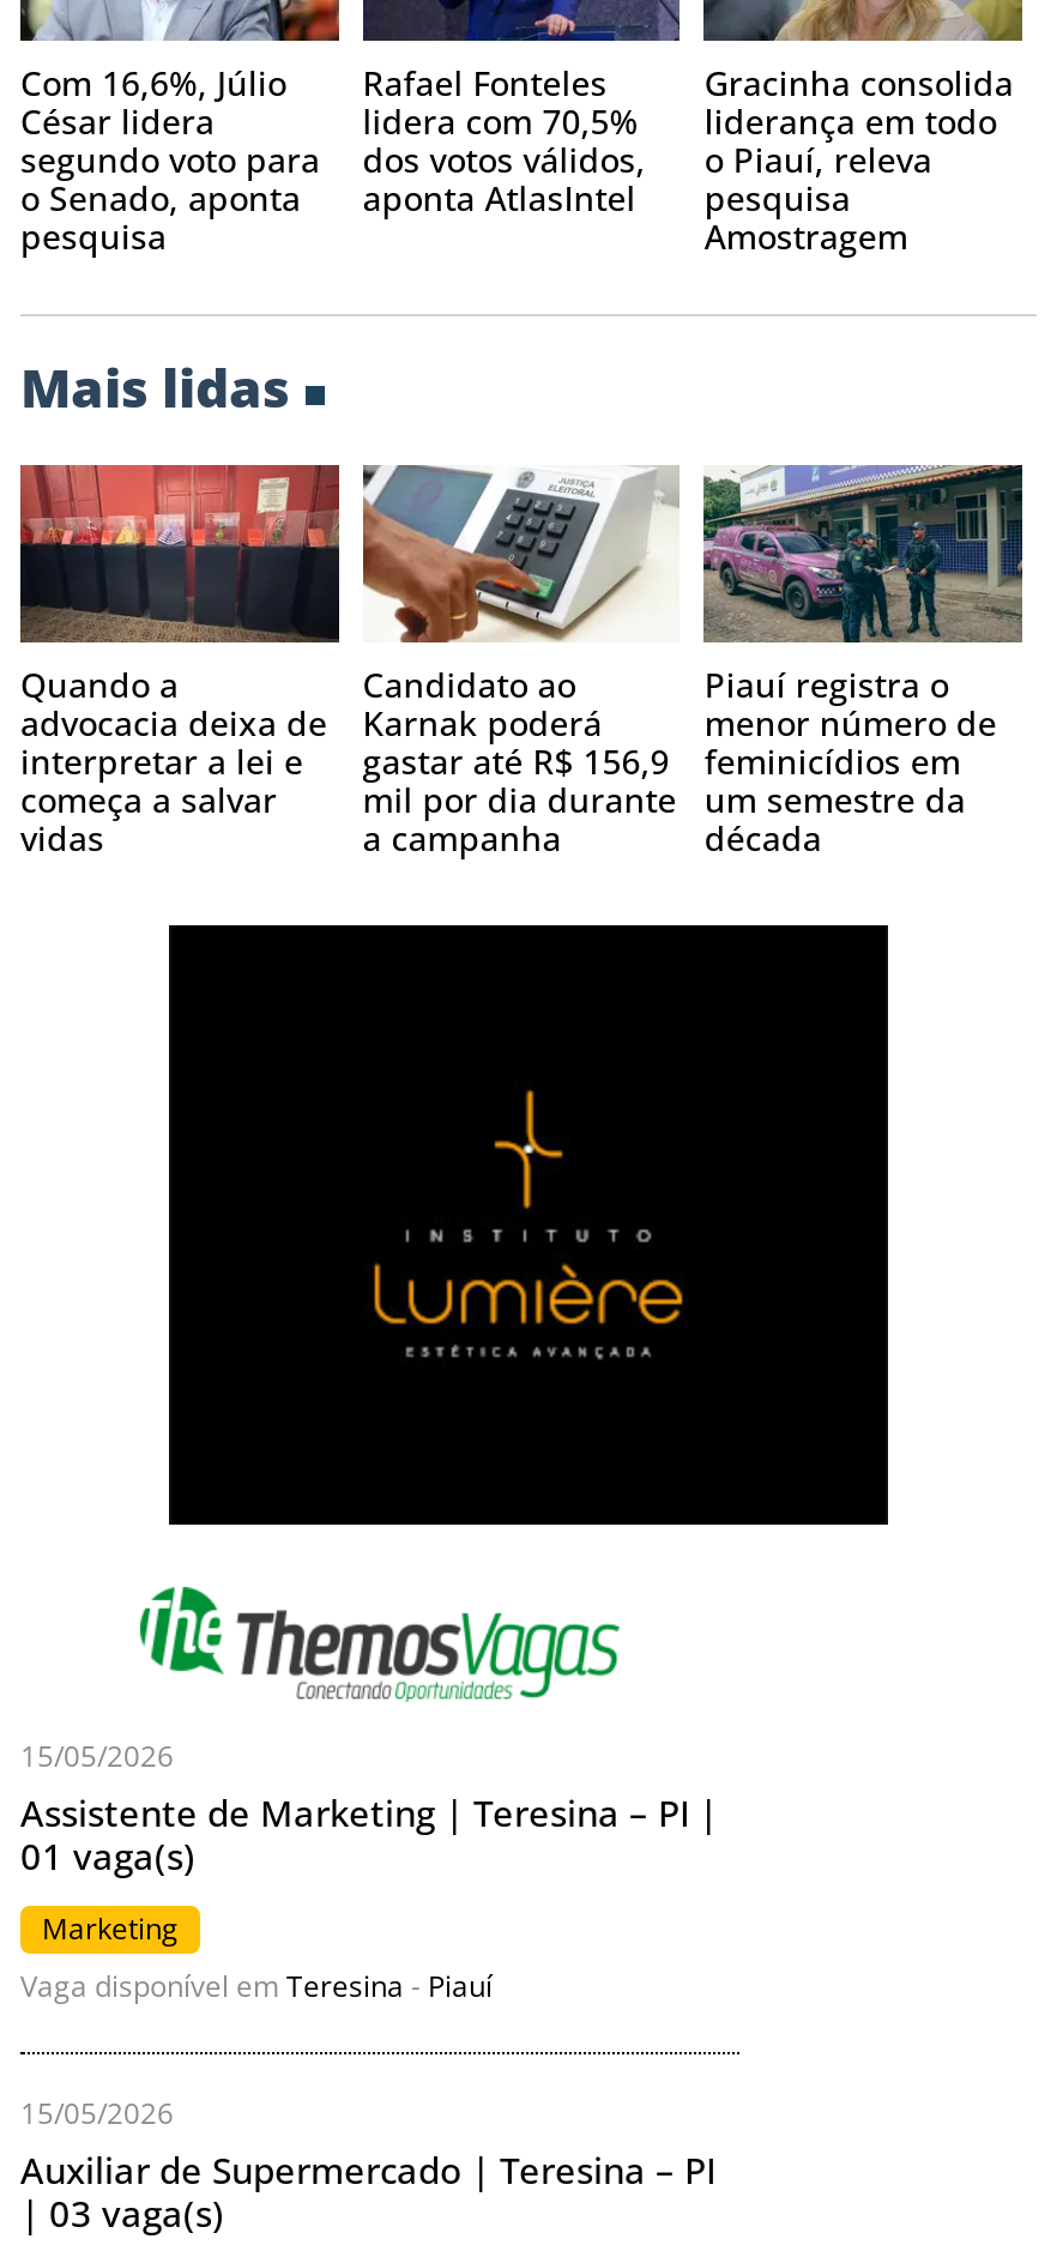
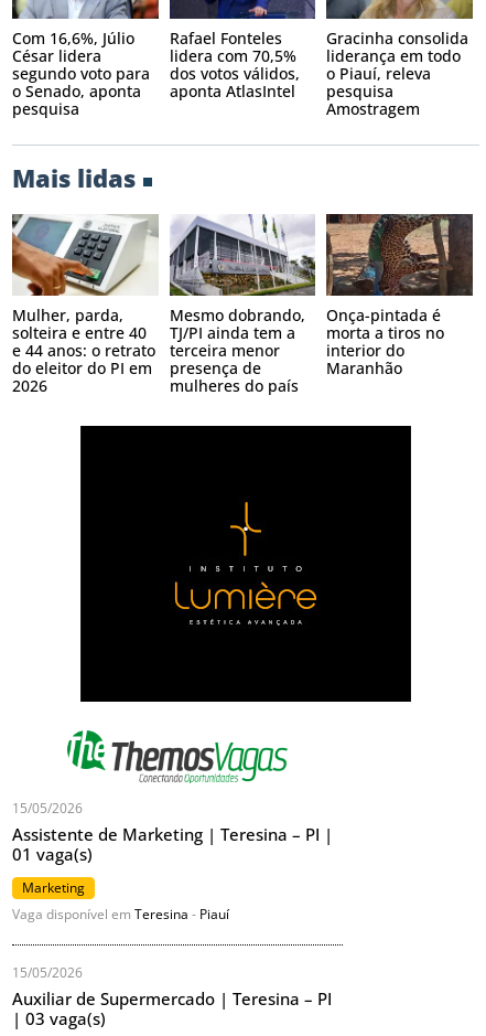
[18,463,342,862] [image] | Quando a | advocacia deixa de | interpretar a lei e | começa a salvar | vidas -> [11,214,159,397] [image] | Mulher, parda, | solteira e entre 40 | e 44 anos: o retrato | do eleitor do PI em | 2026
[361,463,680,862] [image] | Candidato ao | Karnak poderá | gastar até R$ 156,9 | mil por dia durante | a campanha -> [169,214,316,397] [image] | Mesmo dobrando, | TJ/PI ainda tem a | terceira menor | presença de | mulheres do país
[703,463,1022,862] [image] | Piauí registra o | menor número de | feminicídios em | um semestre da | década -> [325,213,473,379] [image] | Onça-pintada é | morta a tiros no | interior do | Maranhão

